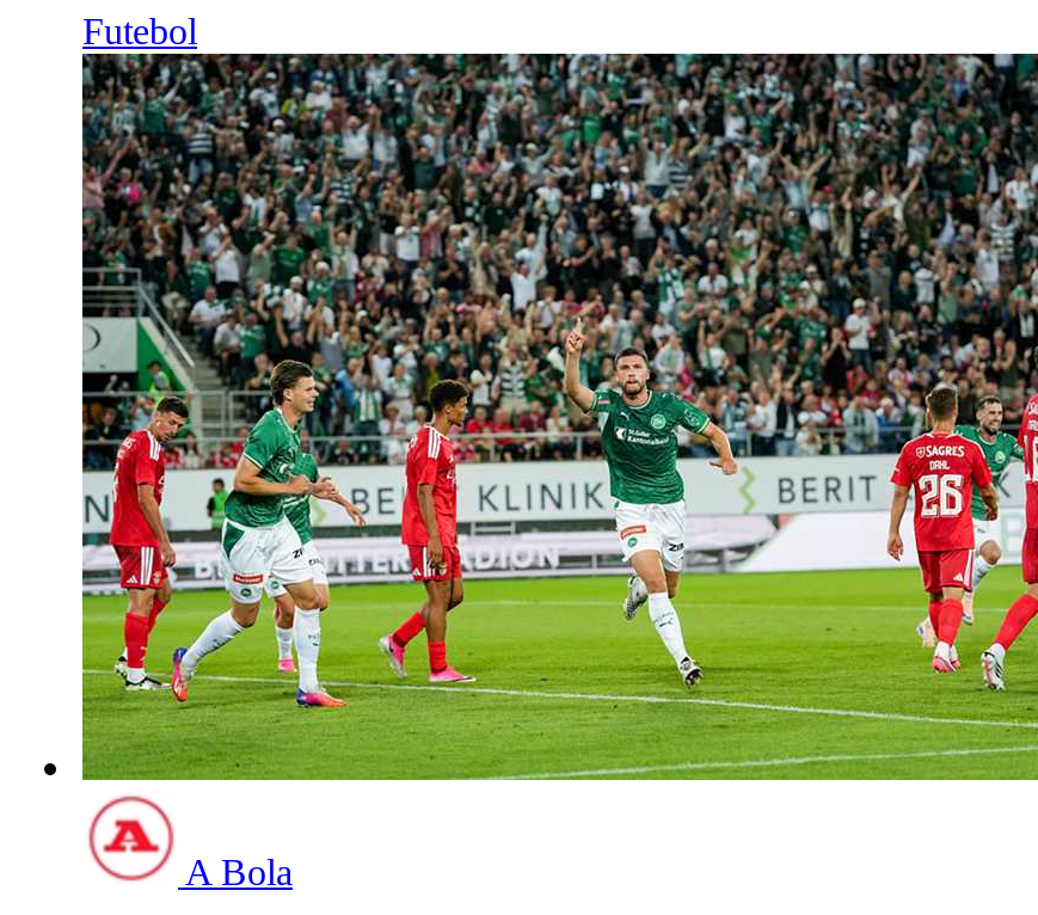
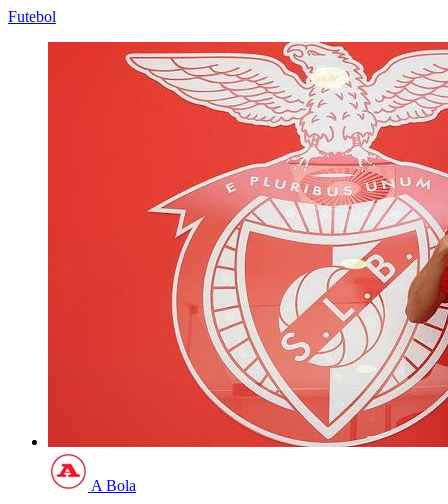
[80,50,1031,781] [image] -> [47,41,445,448] [image]

